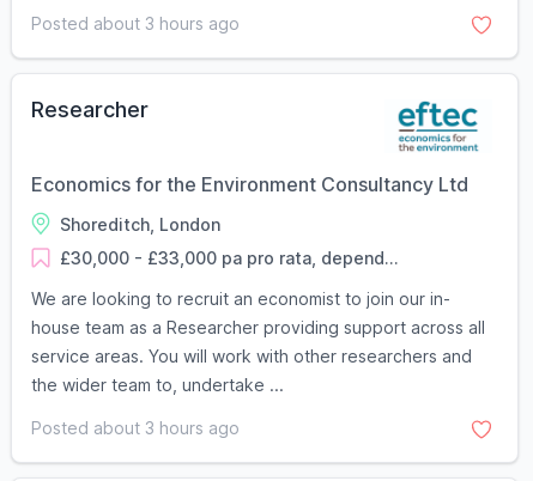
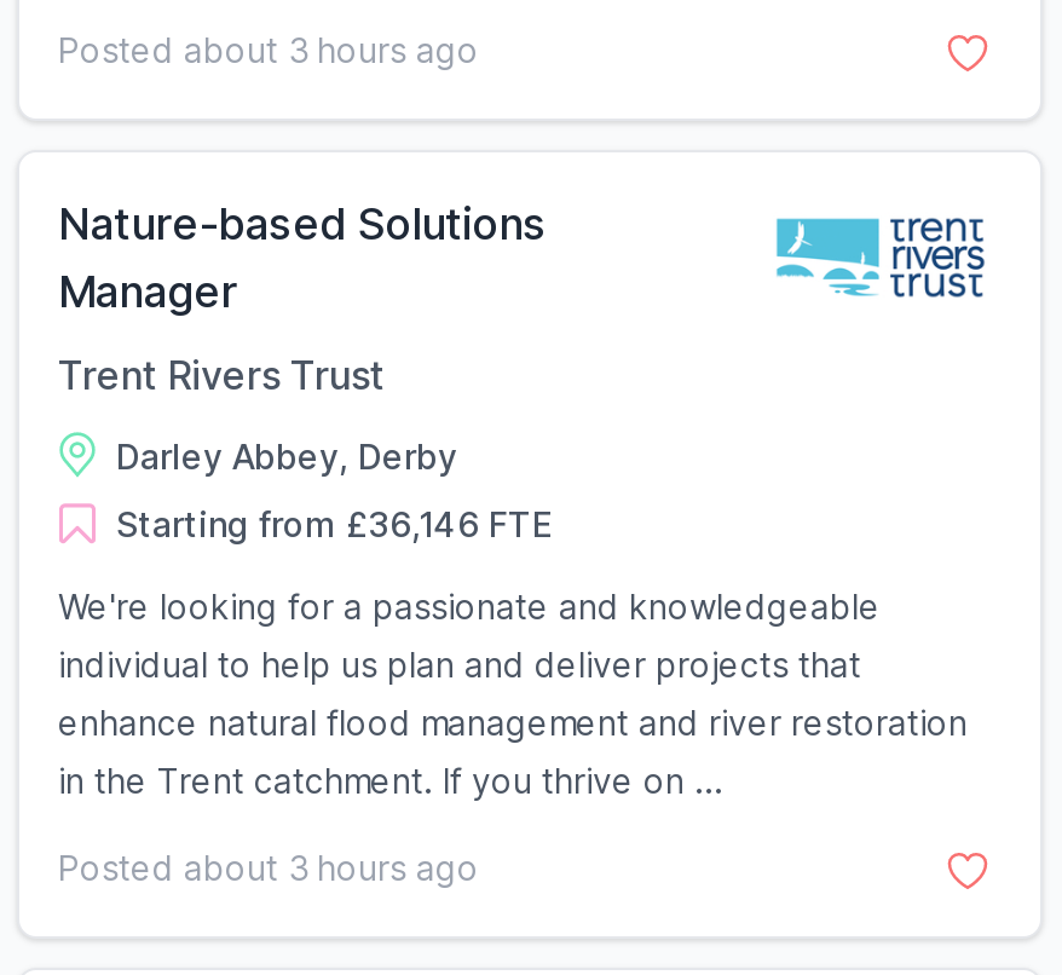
[31,97,149,122] Researcher -> [58,199,547,317] Nature-based Solutions | Manager
[387,99,490,153] [image] -> [774,206,987,310] [image]
[31,173,468,196] Economics for the Environment Consultancy Ltd -> [58,351,385,400] Trent Rivers Trust
[55,214,220,235] Shoreditch, London -> [106,436,457,477] Darley Abbey, Derby
[55,248,399,268] £30,000 - £33,000 pa pro rata, depend... -> [106,504,552,545] Starting from £36,146 FTE
[31,289,485,395] We are looking to recruit an economist to join our in- | house team as a Researcher providing support across all | service areas. You will work with other researchers and | the wider team to, undertake ... -> [58,586,968,801] We're looking for a passionate and knowledgeable | individual to help us plan and deliver projects that | enhance natural flood management and river restoration | in the Trent catchment. If you thrive on ...

